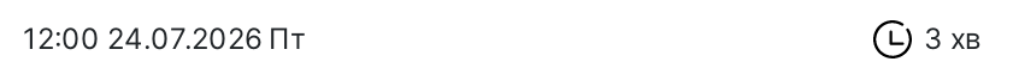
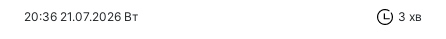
[23,20,305,56] 12:00 24.07.2026 Пт -> [24,9,138,24] 20:36 21.07.2026 Вт

